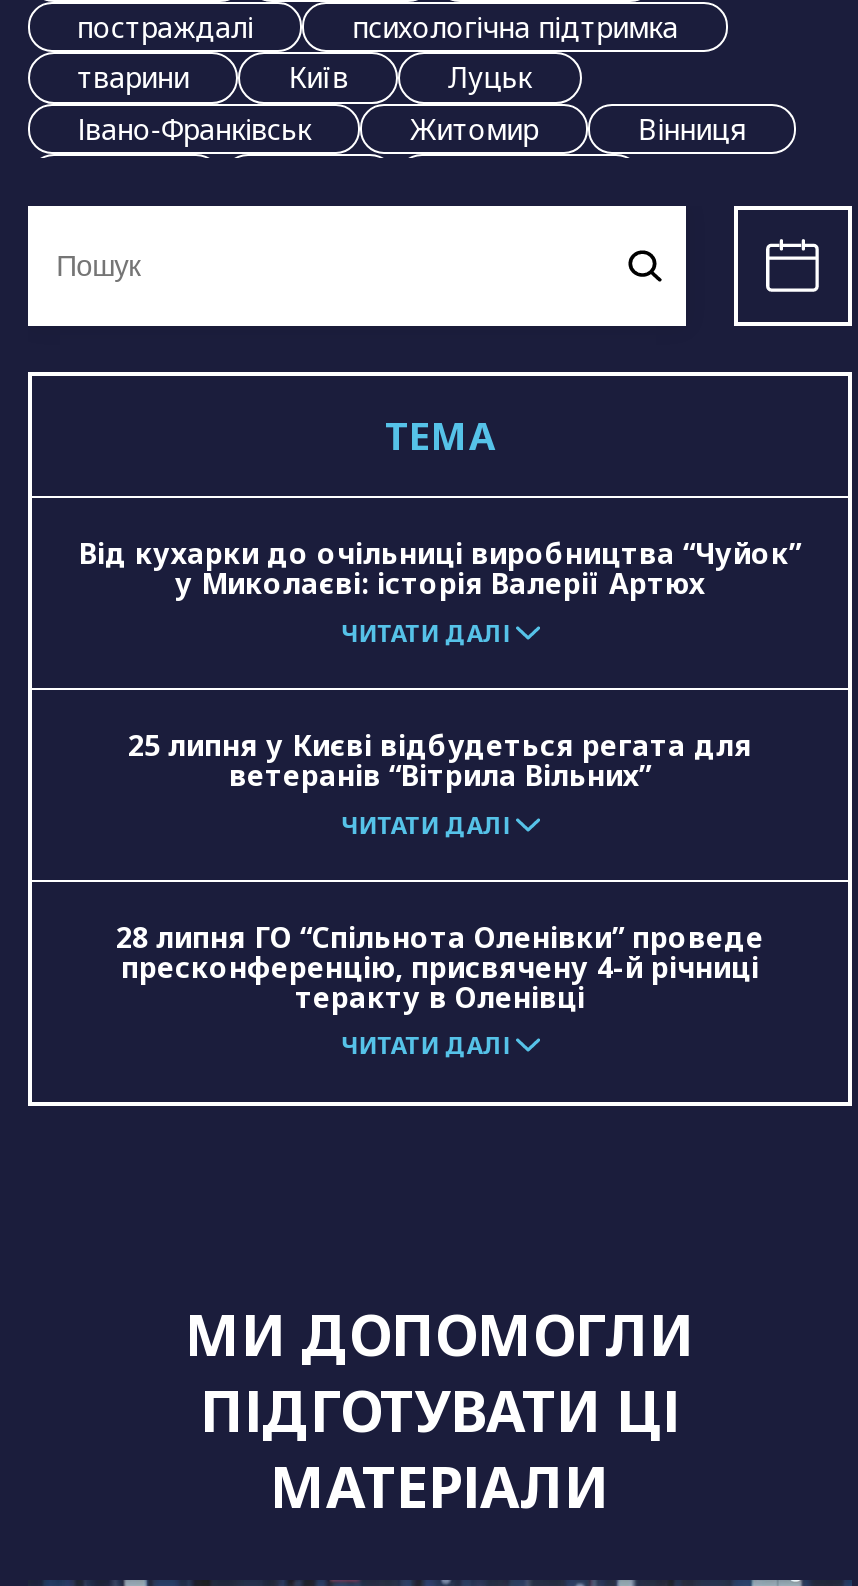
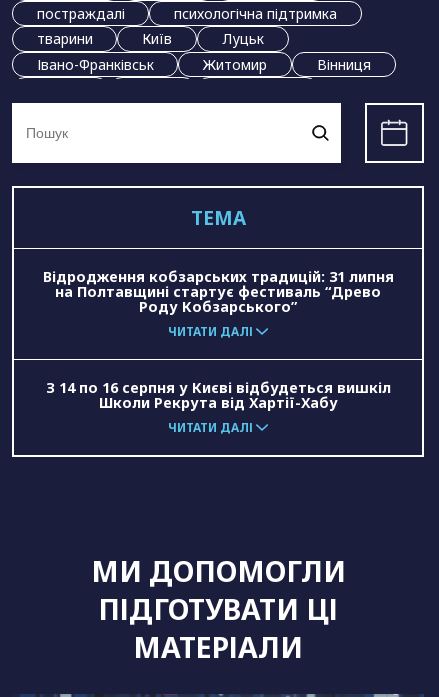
[79,534,801,602] Від кухарки до очільниці виробництва “Чуйок” | у Миколаєві: історія Валерії Артюх -> [42,267,393,316] Відродження кобзарських традицій: 31 липня | на Полтавщині стартує фестиваль “Древо | Роду Кобзарського”
[116,726,764,1016] 25 липня у Києві відбудеться регата для | ветеранів “Вітрила Вільних” | ЧИТАТИ ДАЛІ | 28 липня ГО “Спільнота Оленівки” проведе | пресконференцію, присвячену 4-й річниці | теракту в Оленівці -> [45,378,390,412] З 14 по 16 серпня у Києві відбудеться вишкіл | Школи Рекрута від Хартії-Хабу

